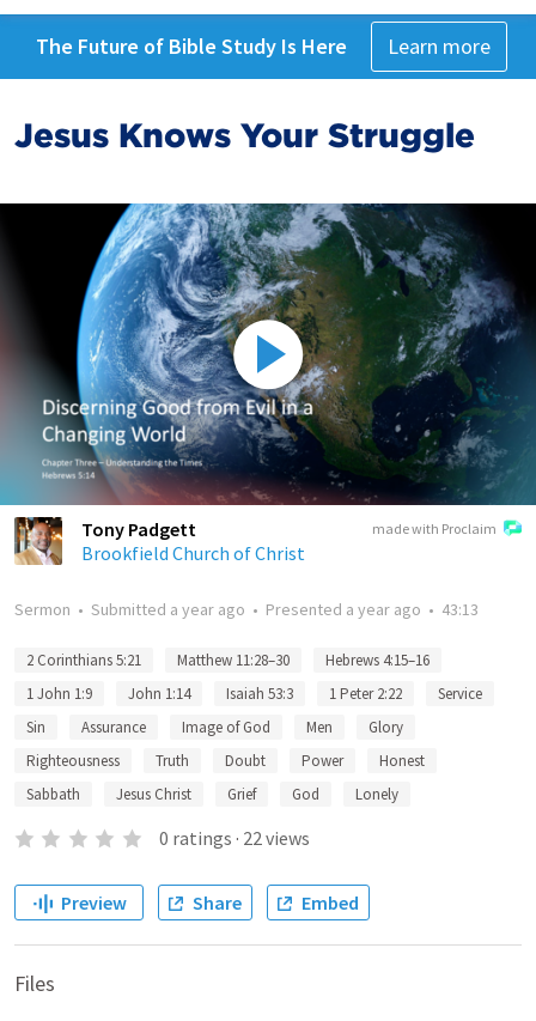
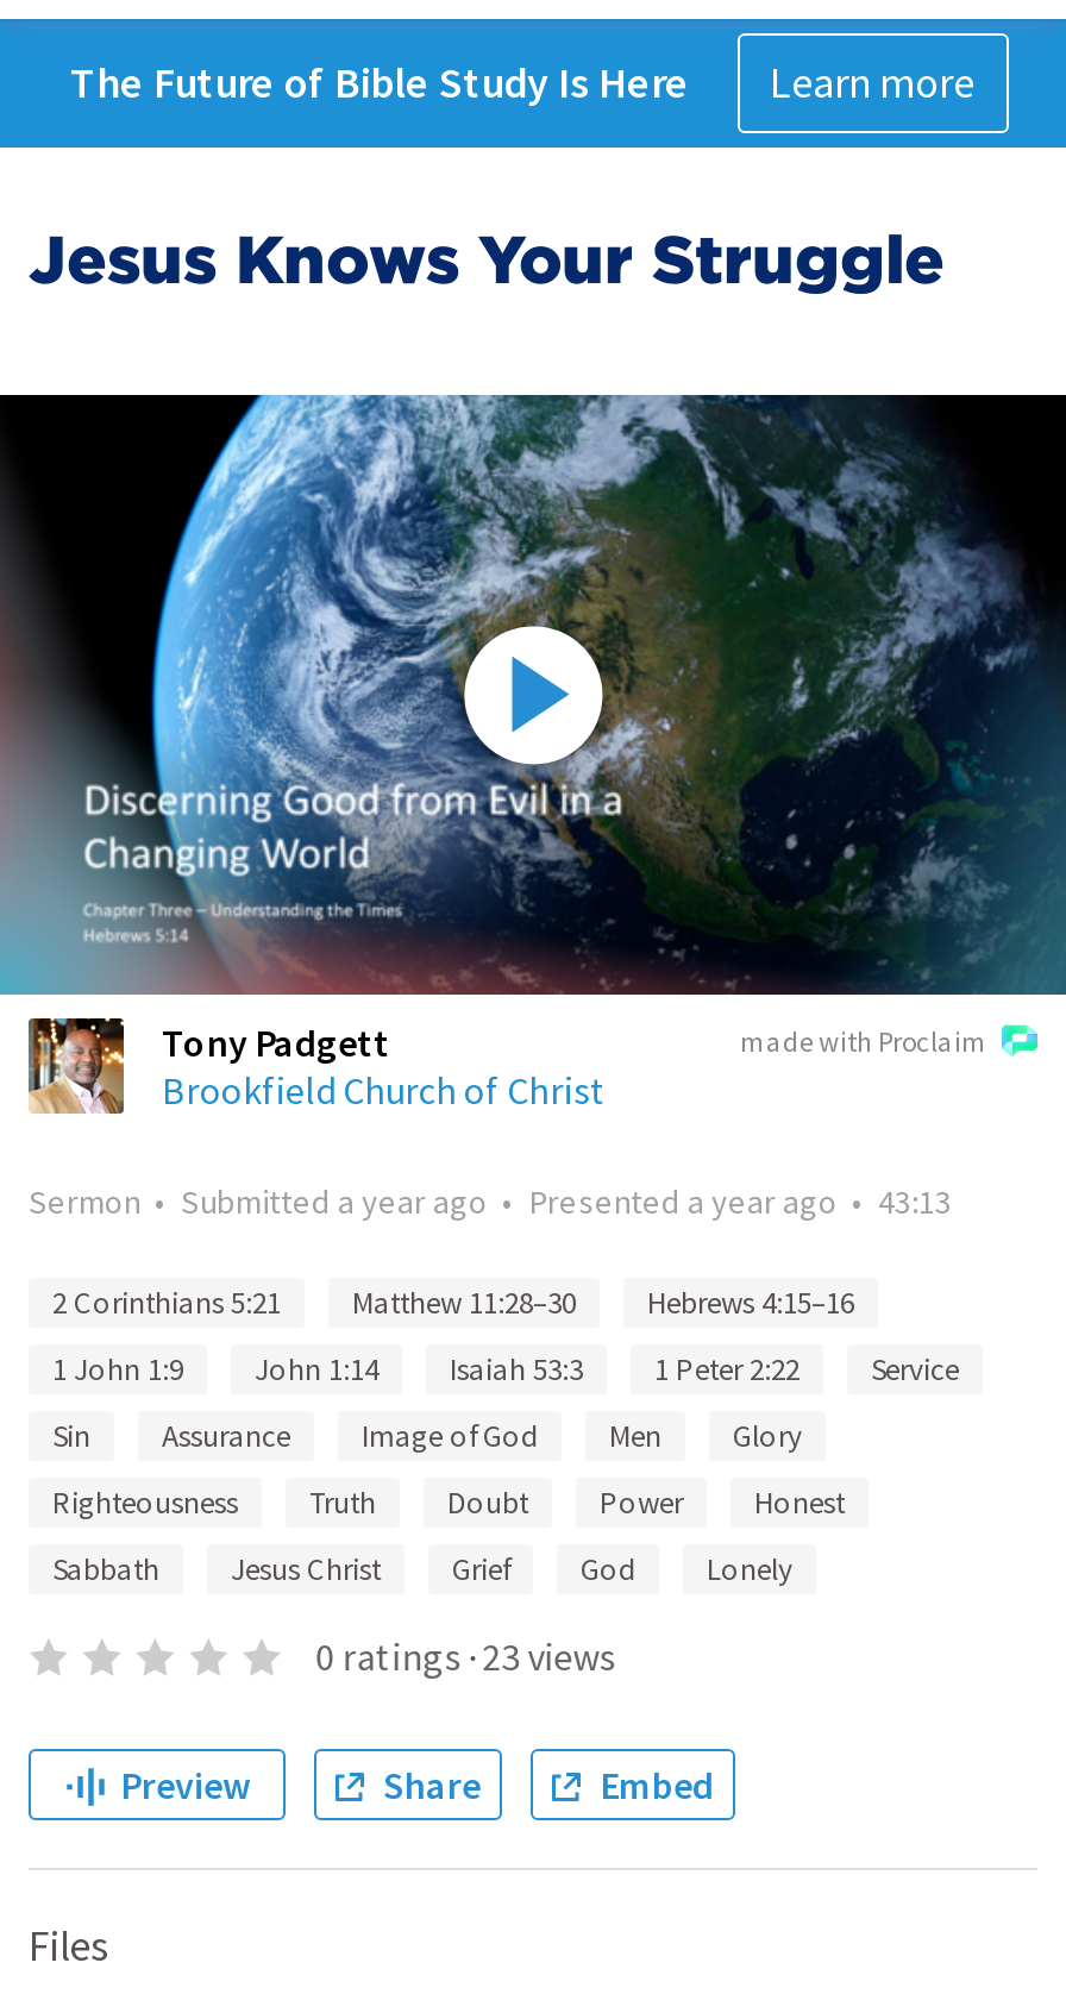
[159,826,310,850] 0 ratings · 22 views -> [316,1632,616,1680] 0 ratings · 23 views

